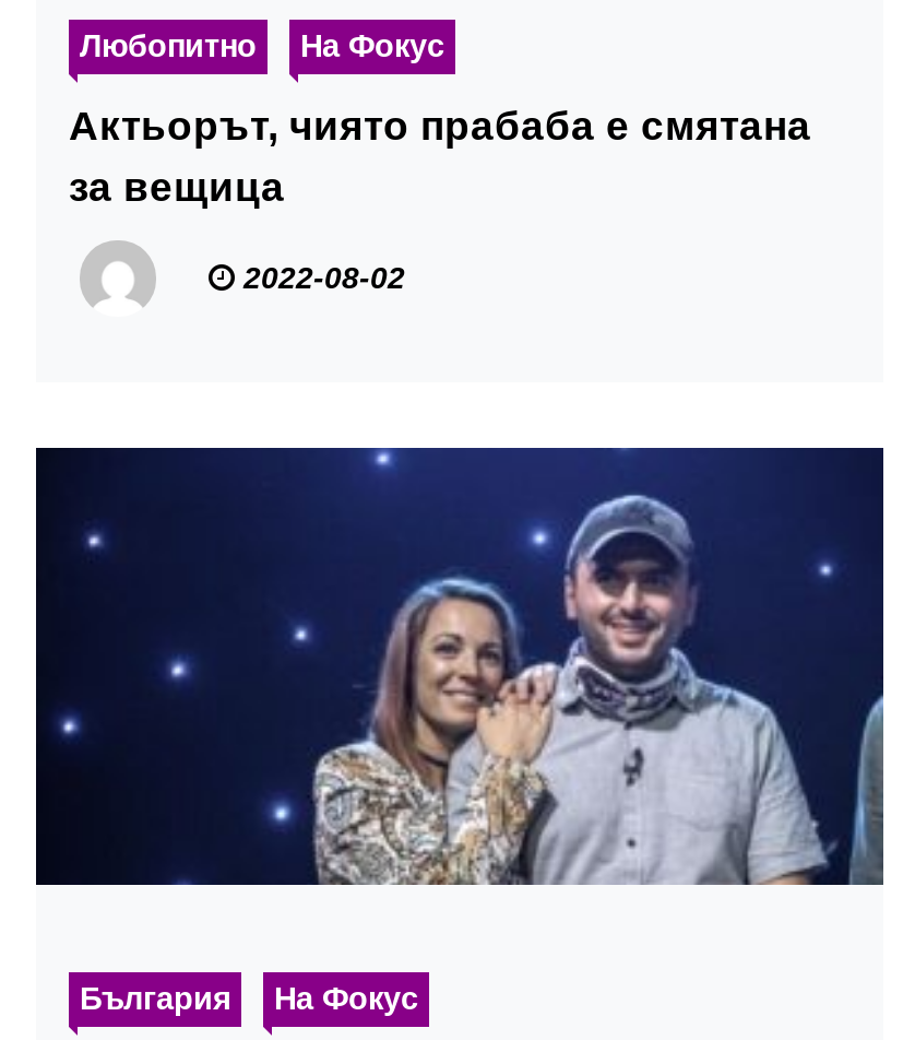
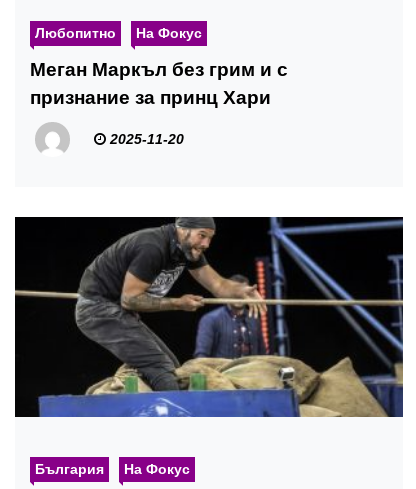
[69,103,811,210] Актьорът, чиято прабаба е смятана | за вещица -> [30,59,288,108] Меган Маркъл без грим и с | признание за принц Хари
[235,260,405,295] 2022-08-02 -> [106,131,184,147] 2025-11-20
[36,446,883,887] [image] -> [14,216,404,418] [image]

